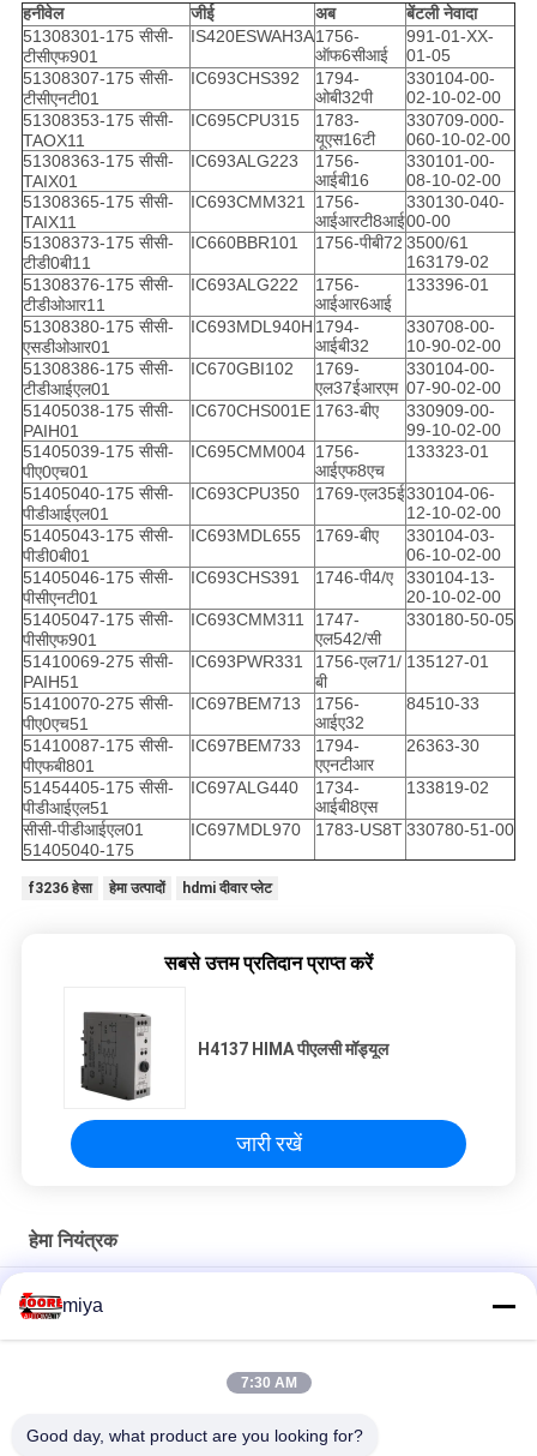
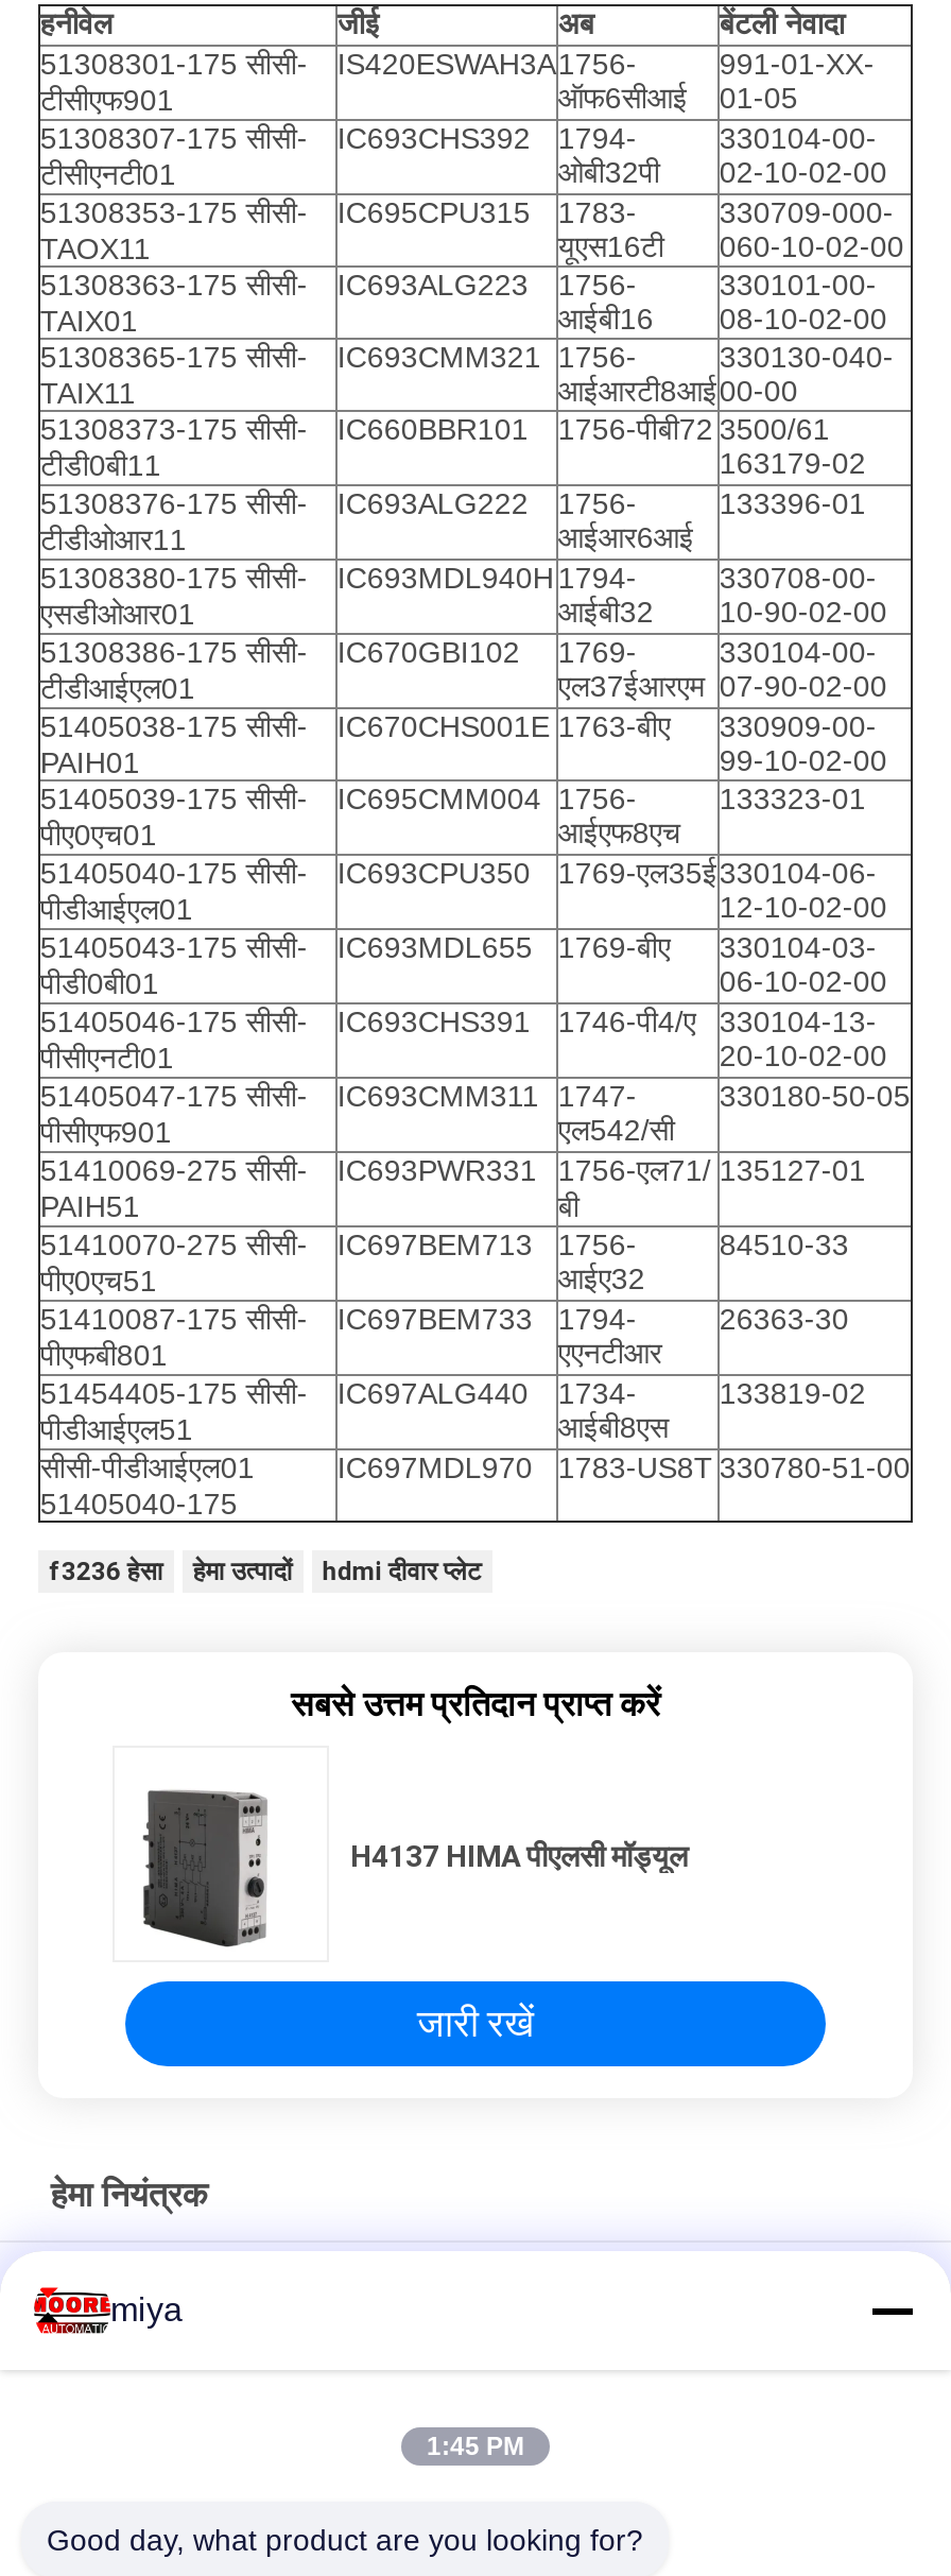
[240,1374,297,1391] 7:30 AM -> [427,2432,524,2461] 1:45 PM

